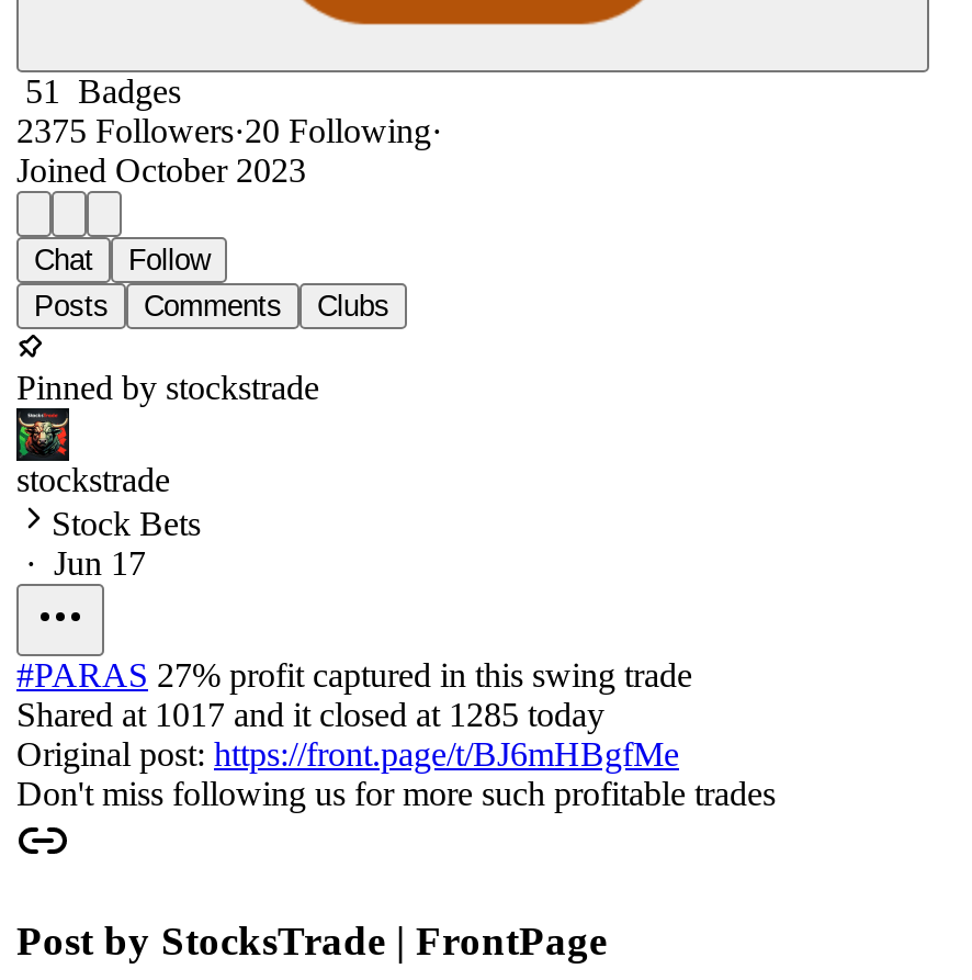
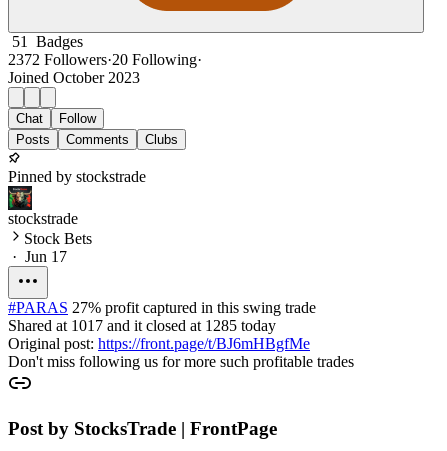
[16,112,442,149] 2375 Followers·20 Following· -> [8,51,202,68] 2372 Followers·20 Following·

